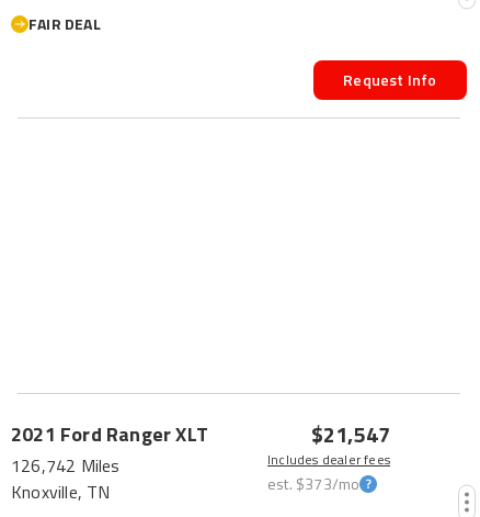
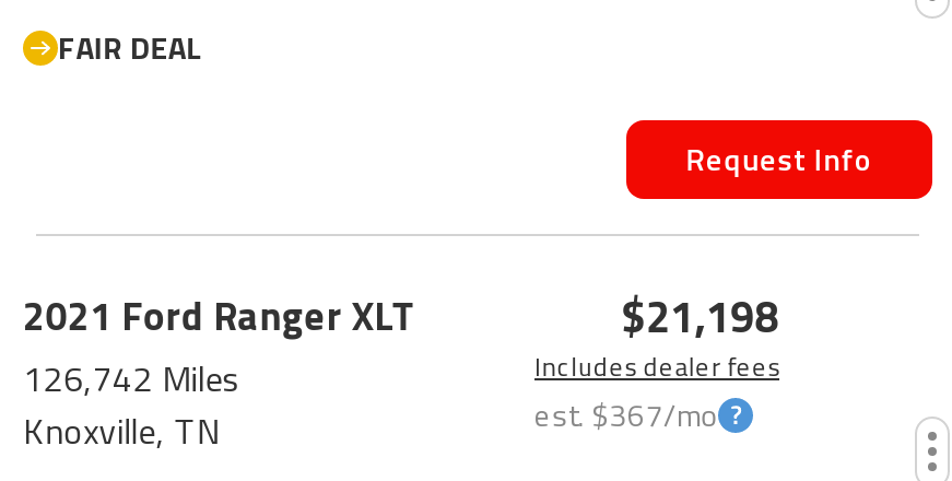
[311,417,390,451] $21,547 -> [621,282,779,350] $21,198
[267,471,360,494] est. $373/mo -> [534,390,719,436] est. $367/mo

